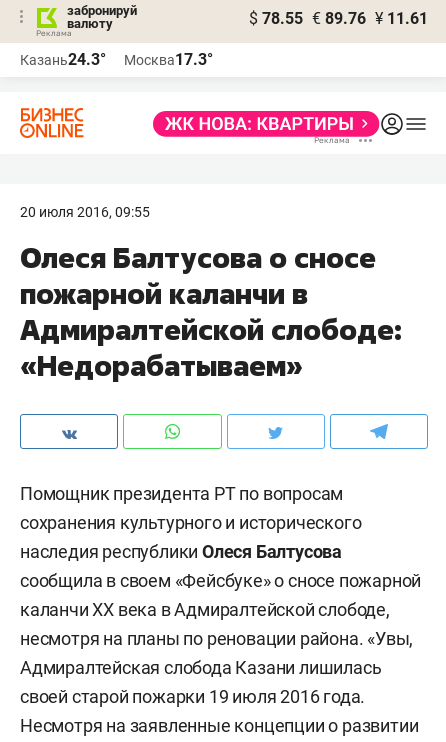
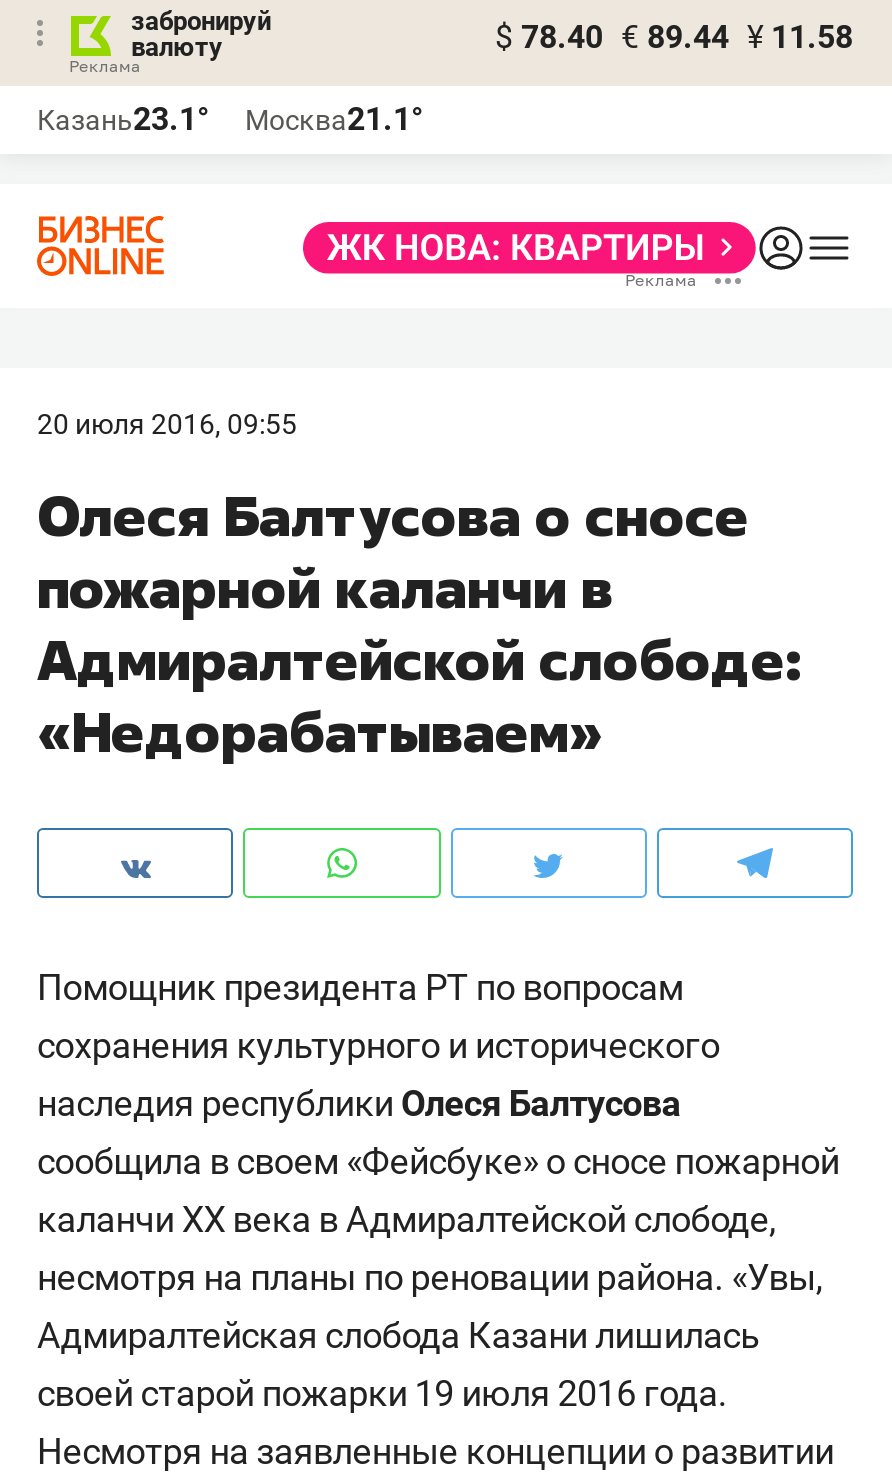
[249,9,428,28] $ 78.55 € 89.76 ¥ 11.61 -> [495,18,853,56] $ 78.40 € 89.44 ¥ 11.58
[20,50,106,69] Казань24.3° -> [37,100,209,138] Казань23.1°
[124,50,213,69] Москва17.3° -> [245,100,423,138] Москва21.1°

